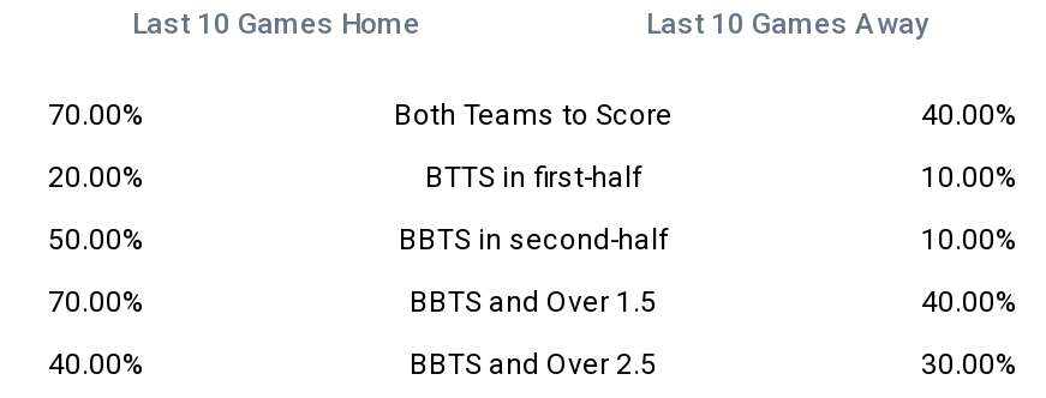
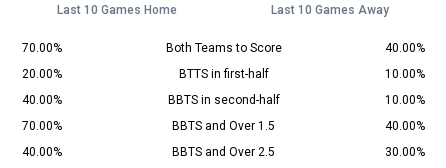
[48,223,144,257] 50.00% -> [21,93,61,107] 40.00%

